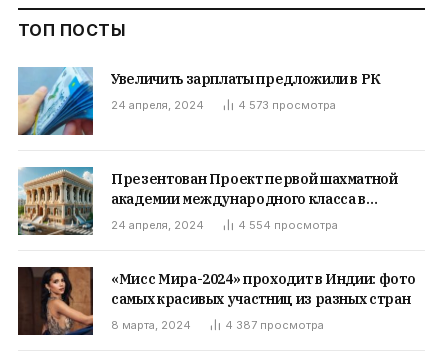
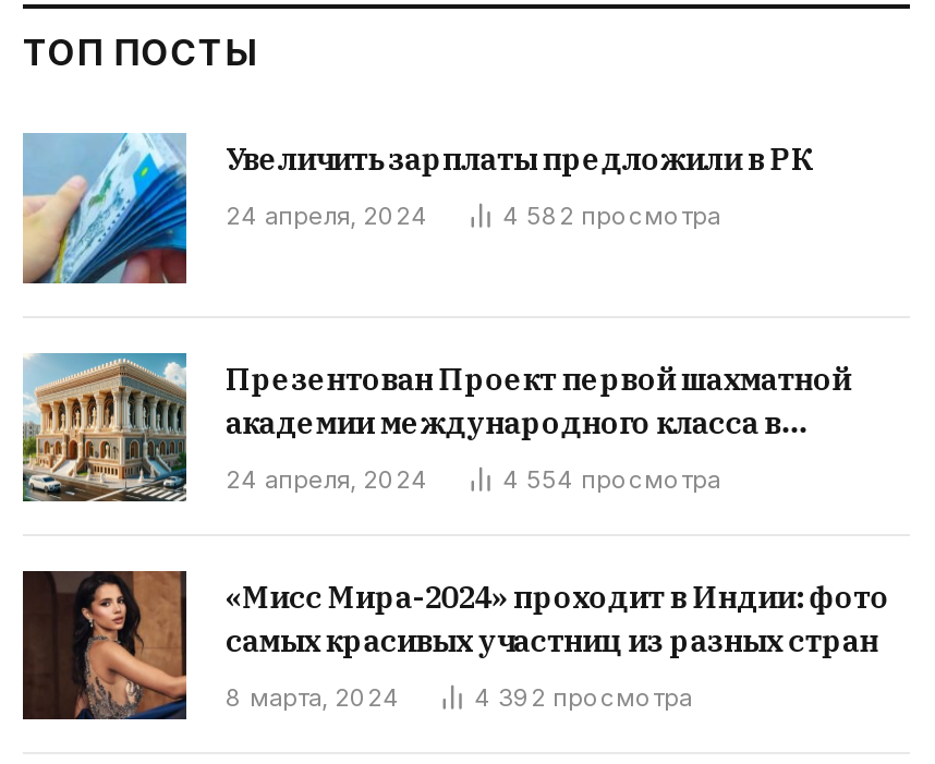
[238,97,336,111] 4 573 просмотра -> [502,202,720,232] 4 582 просмотра
[225,318,324,332] 4 387 просмотра -> [474,682,692,713] 4 392 просмотра

